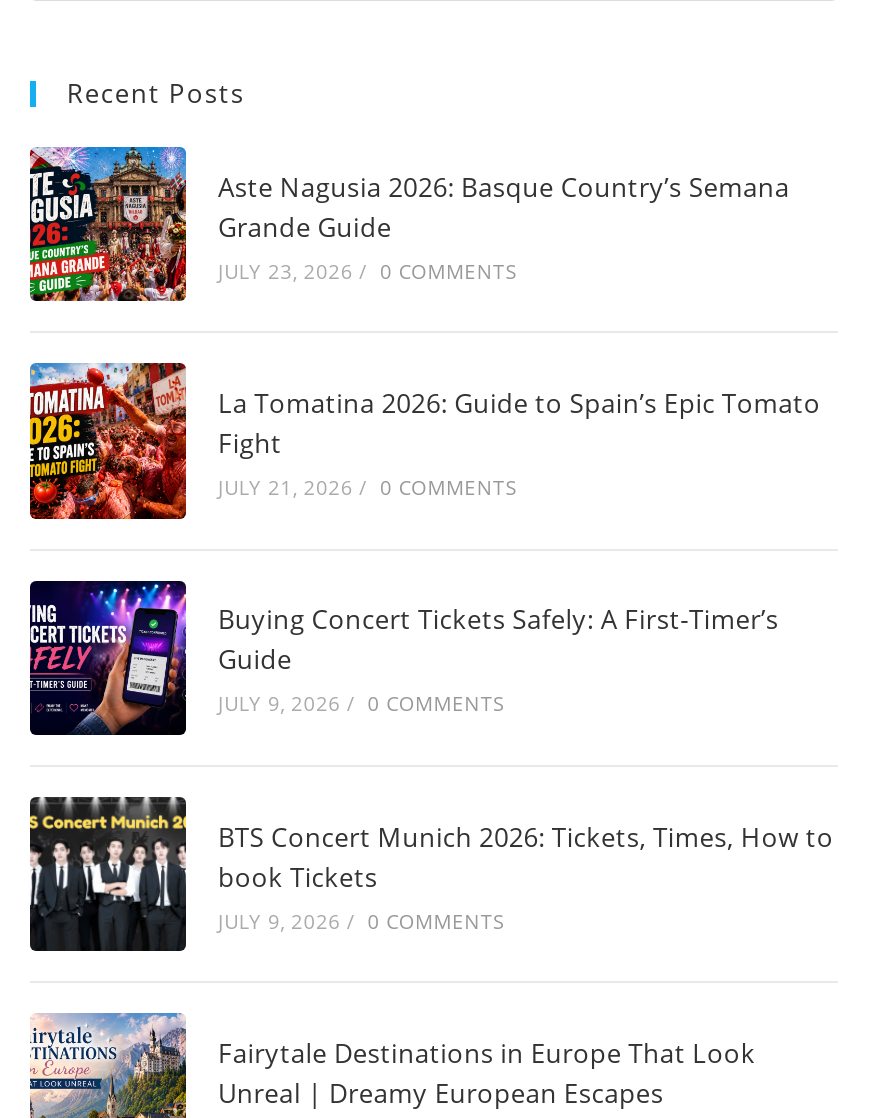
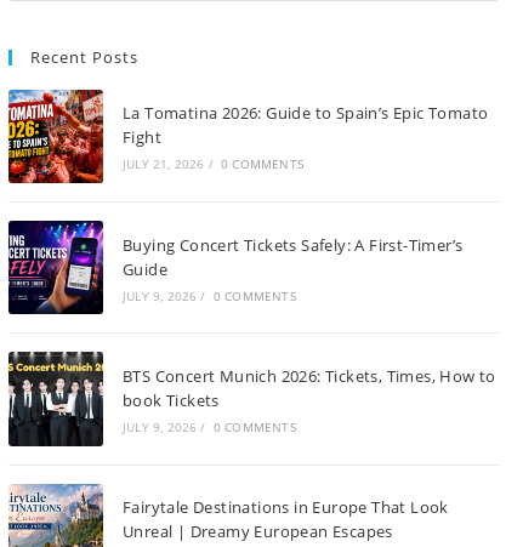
[28,146,790,304] [image] | Aste Nagusia 2026: Basque Country’s Semana | Grande Guide | JULY 23, 2026 / 0 COMMENTS -> none

